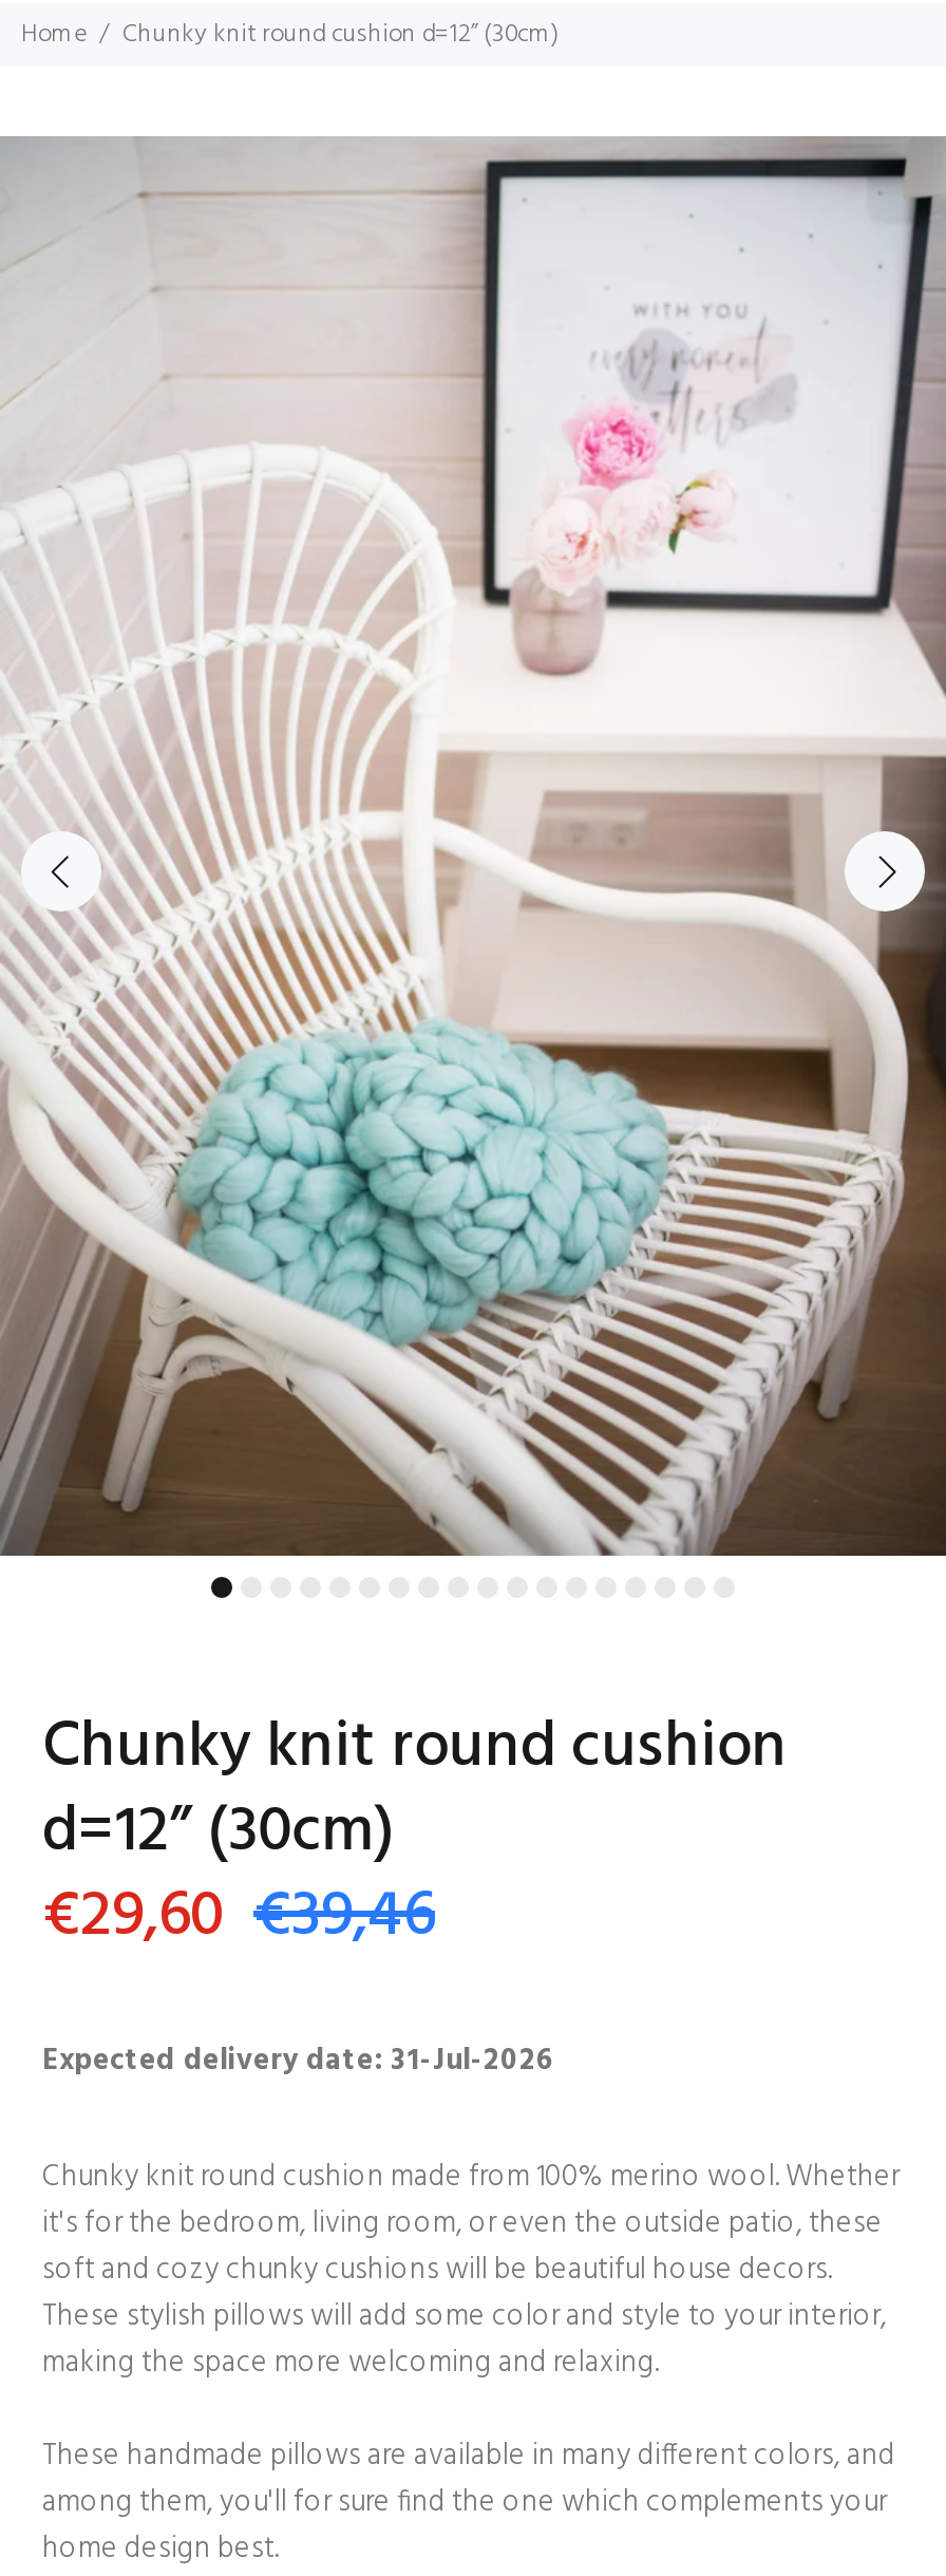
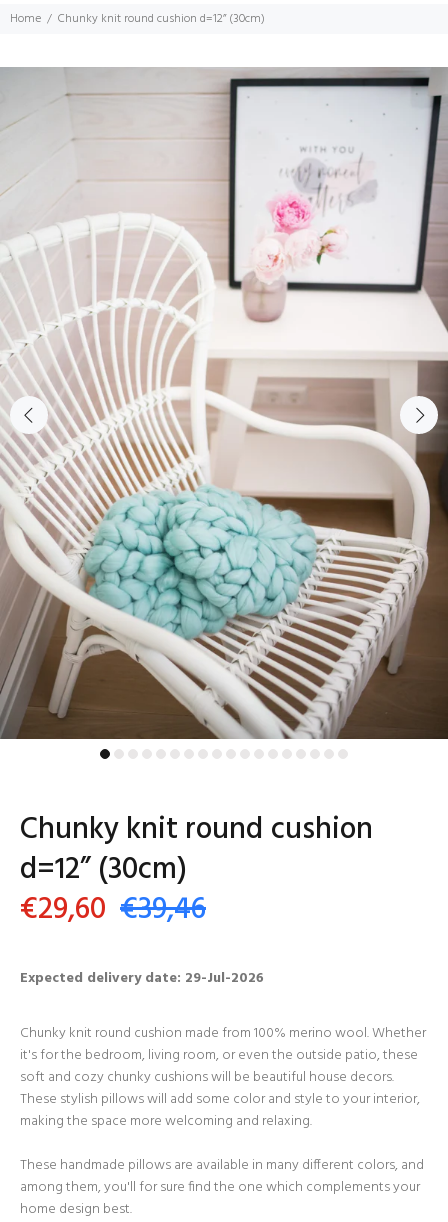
[42,2037,553,2086] Expected delivery date: 31-Jul-2026 -> [20,967,264,990] Expected delivery date: 29-Jul-2026

